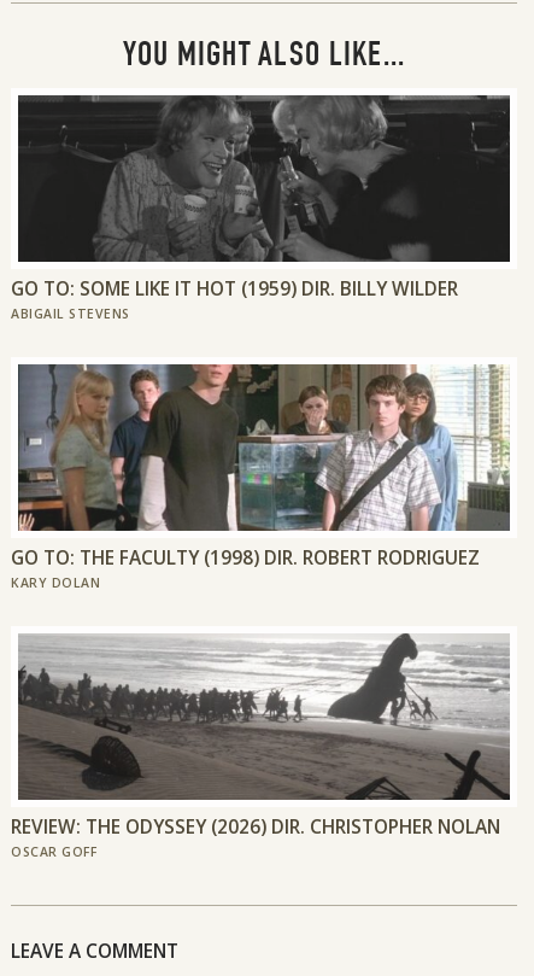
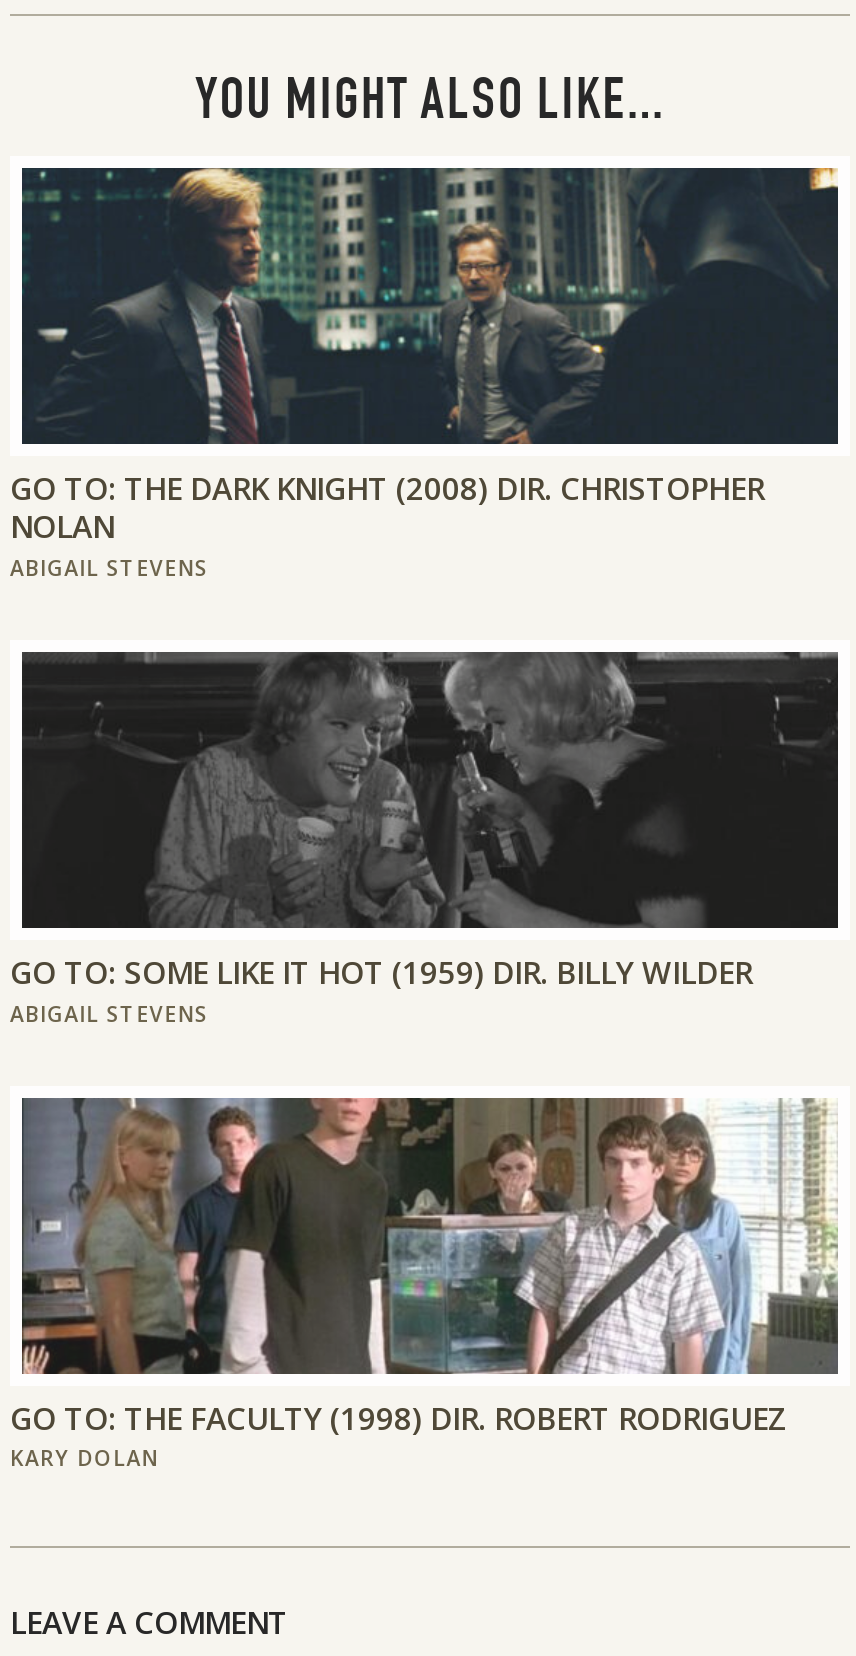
none -> [10,167,838,581] [image] | GO TO: THE DARK KNIGHT (2008) DIR. CHRISTOPHER | NOLAN | ABIGAIL STEVENS
moved [11,95,480,591] -> [10,651,788,1473]: [image] | GO TO: SOME LIKE IT HOT (1959) DIR. BILLY WILDER | ABIGAIL STEVENS | GO TO: THE FACULTY (1998) DIR. ROBERT RODRIGUEZ | KARY DOLAN
[11,633,510,860] [image] | REVIEW: THE ODYSSEY (2026) DIR. CHRISTOPHER NOLAN | OSCAR GOFF -> none

